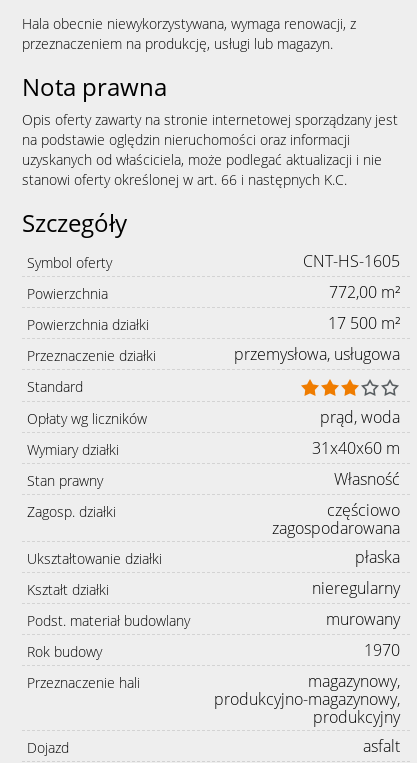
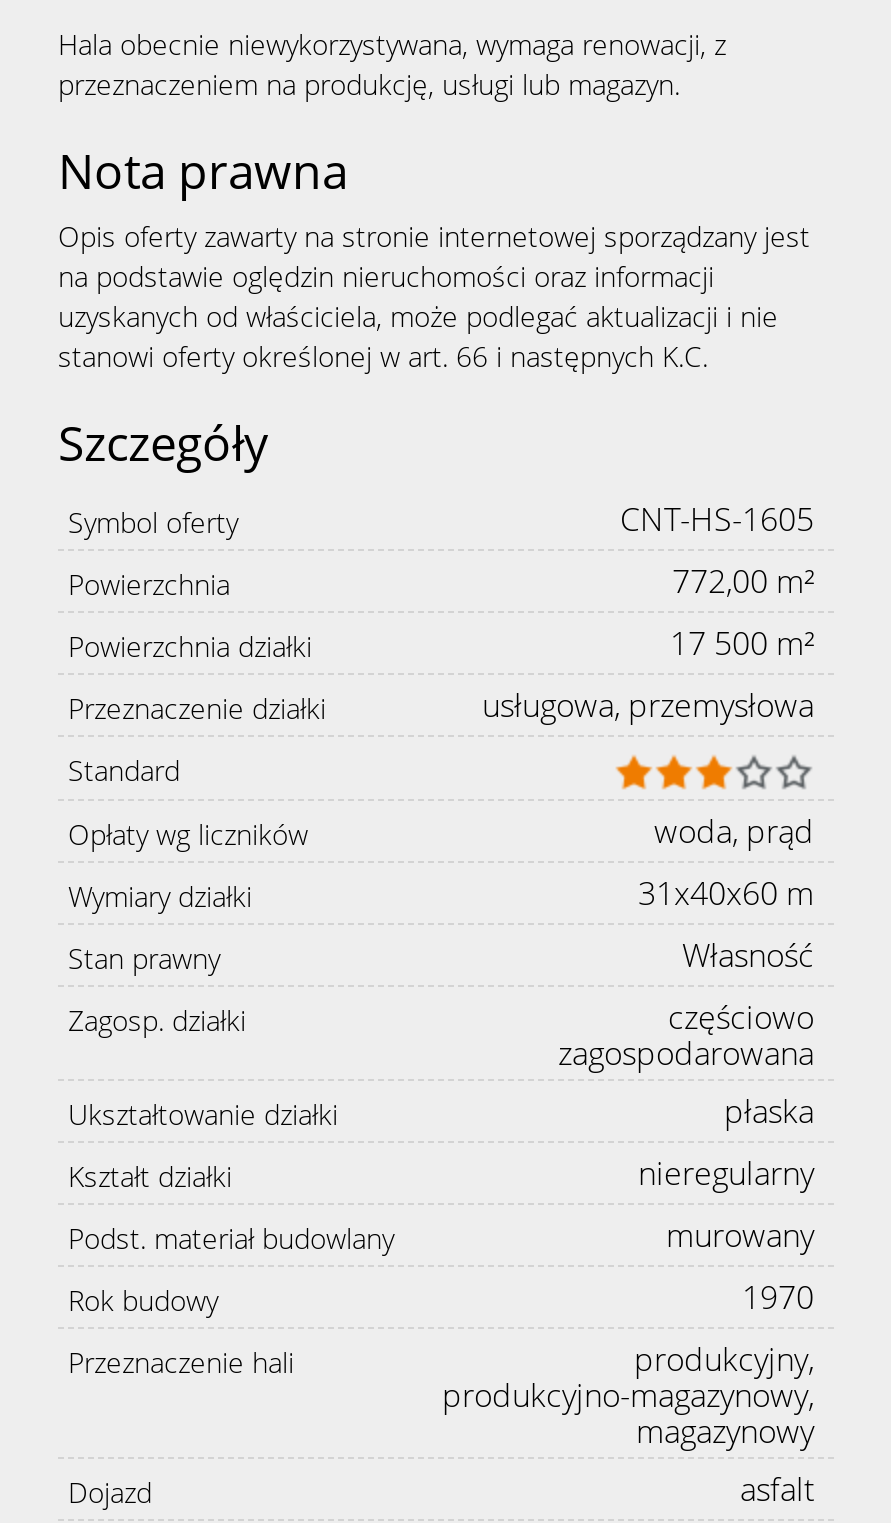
[234,343,400,365] przemysłowa, usługowa -> [482,684,814,728] usługowa, przemysłowa
[320,406,400,428] prąd, woda -> [654,809,814,853] woda, prąd
[308,670,400,692] magazynowy, -> [634,1337,814,1381] produkcyjny,
[313,706,400,728] produkcyjny -> [636,1409,814,1453] magazynowy

